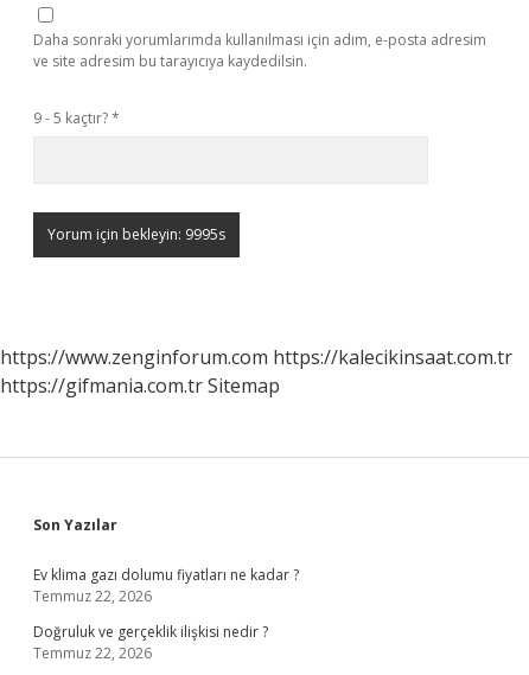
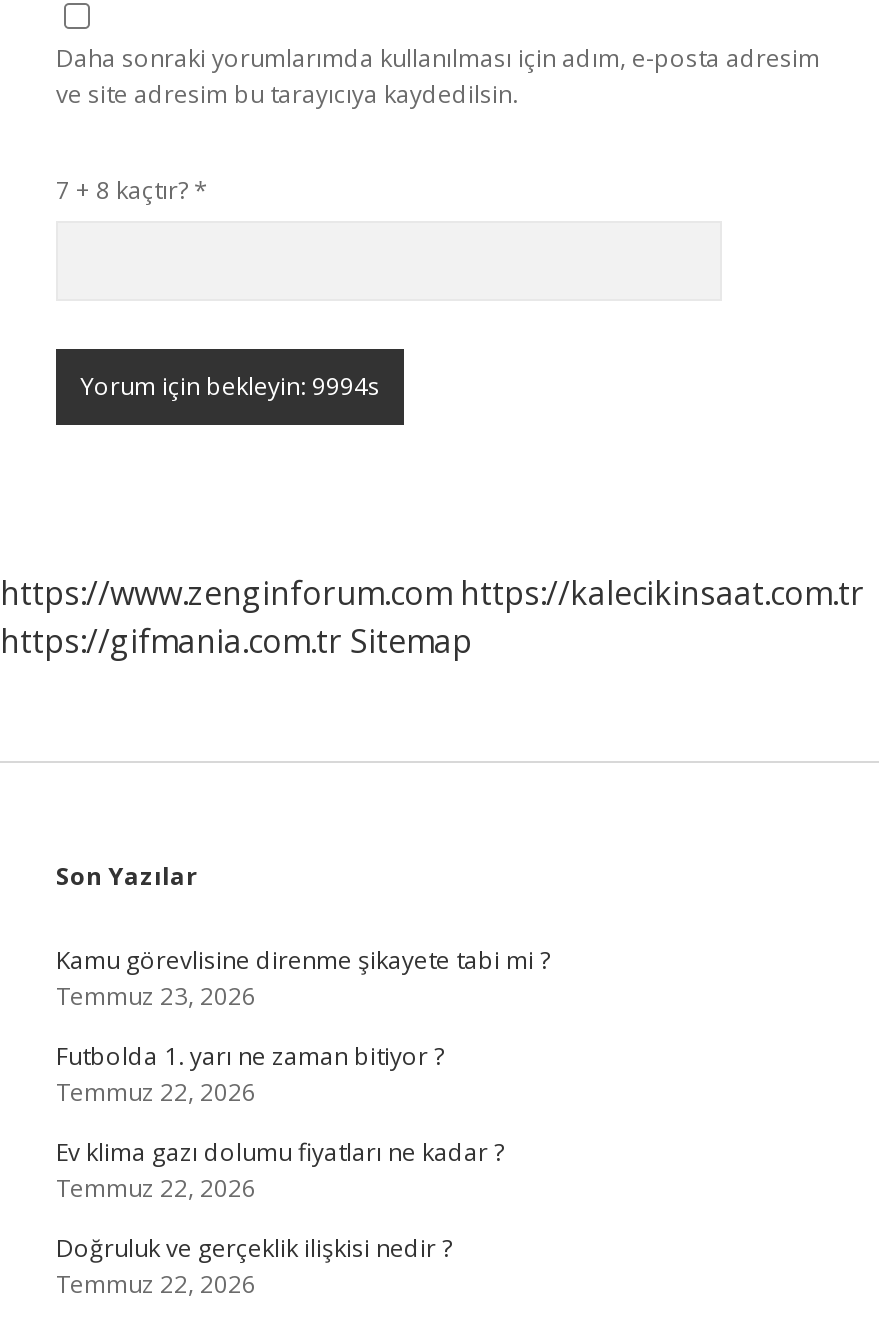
[33,108,120,128] 9 - 5 kaçtır? * -> [56,173,208,207] 7 + 8 kaçtır? *
none -> [56,943,550,1109] Kamu görevlisine direnme şikayete tabi mi ? | Temmuz 23, 2026 | Futbolda 1. yarı ne zaman bitiyor ? | Temmuz 22, 2026

